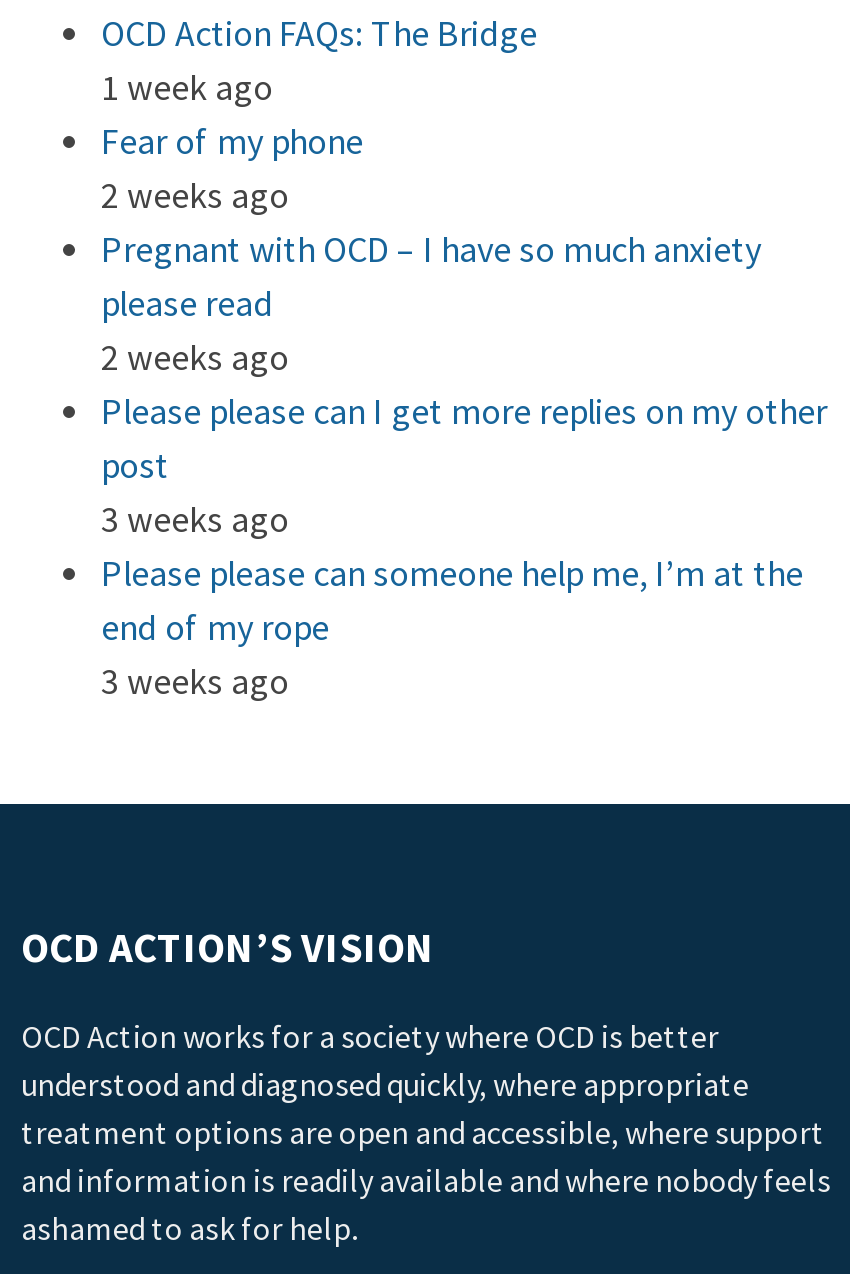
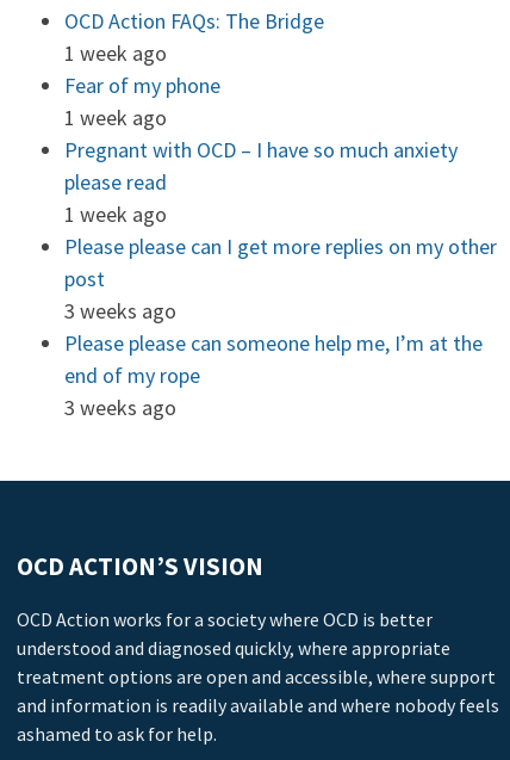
[101,172,289,218] 2 weeks ago -> [64,104,167,131] 1 week ago
[101,334,289,380] 2 weeks ago -> [64,200,167,228] 1 week ago

